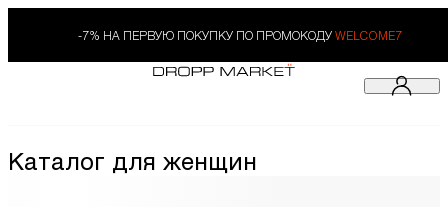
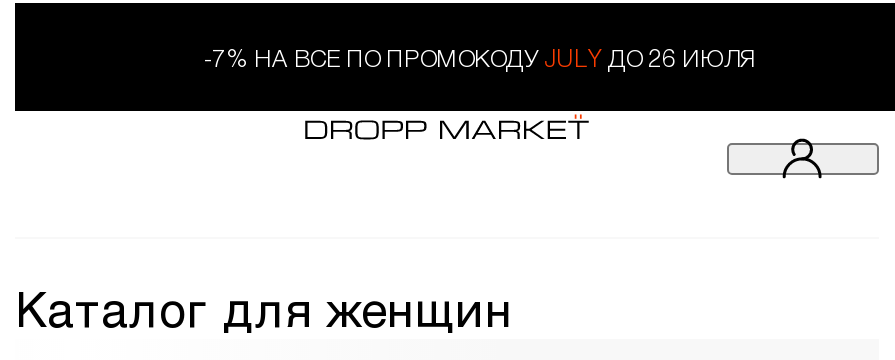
[78,28,402,42] -7% НА ПЕРВУЮ ПОКУПКУ ПО ПРОМОКОДУ WELCOME7 -> [204,43,754,71] -7% НА ВСЕ ПО ПРОМОКОДУ JULY ДО 26 ИЮЛЯ

